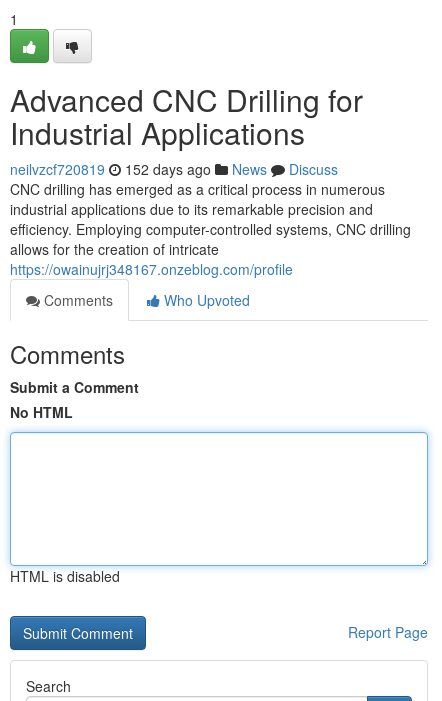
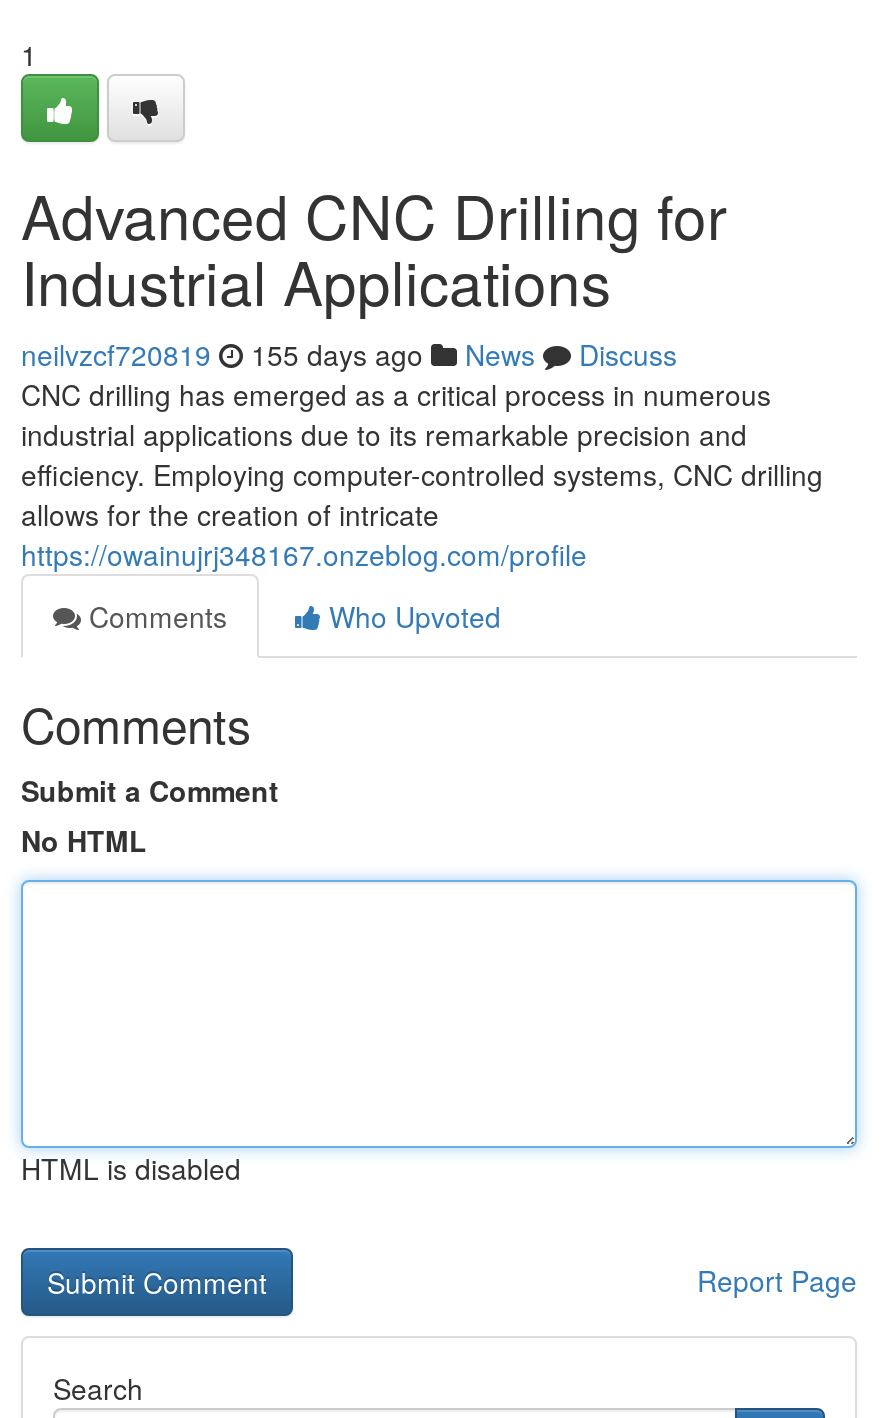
[10,159,338,179] neilvzcf720819 152 days ago News Discuss -> [21,334,677,374] neilvzcf720819 155 days ago News Discuss

